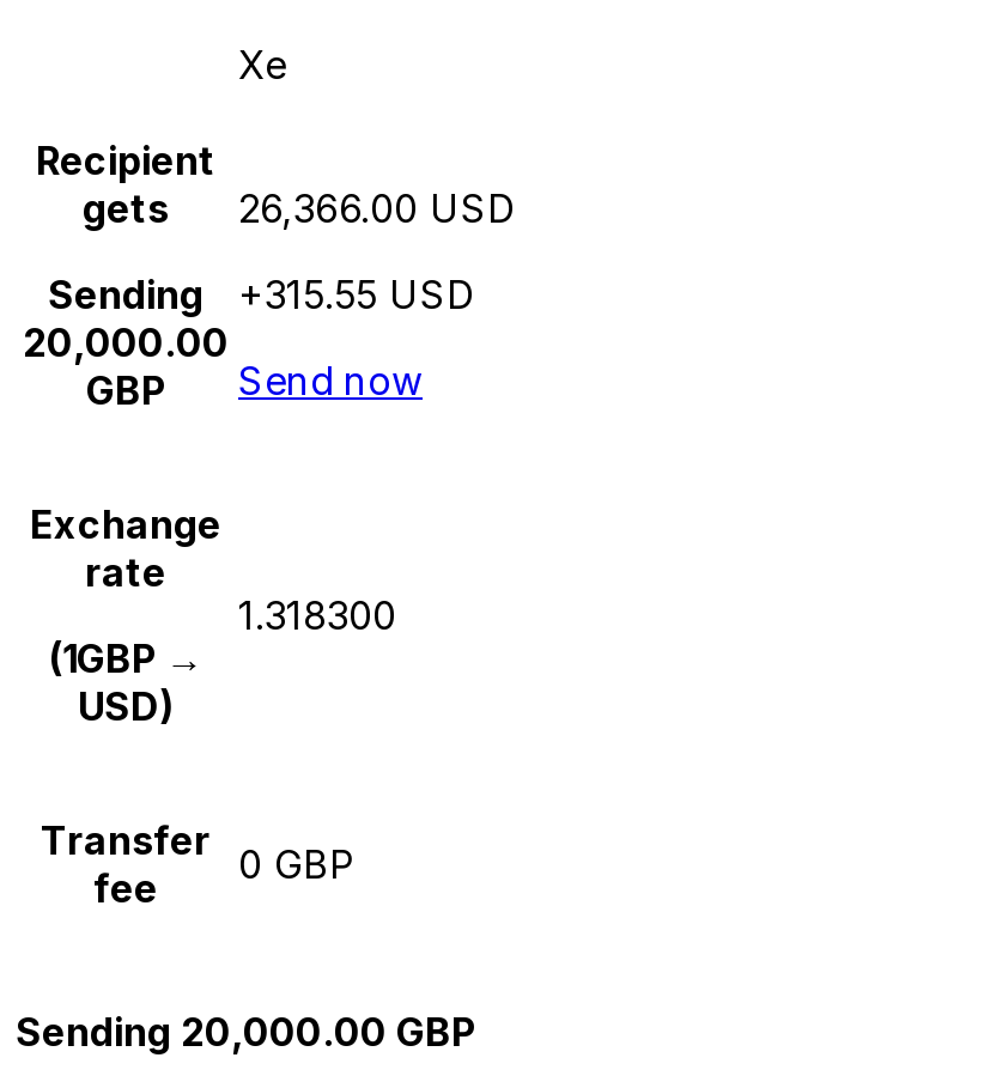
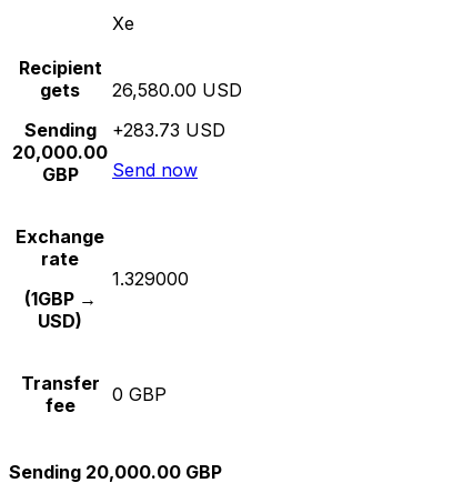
[83,183,516,231] gets 26,366.00 USD -> [40,78,242,101] gets 26,580.00 USD
[48,270,475,317] Sending +315.55 USD -> [24,118,225,141] Sending +283.73 USD
[238,590,396,638] 1.318300 -> [112,267,189,289] 1.329000

